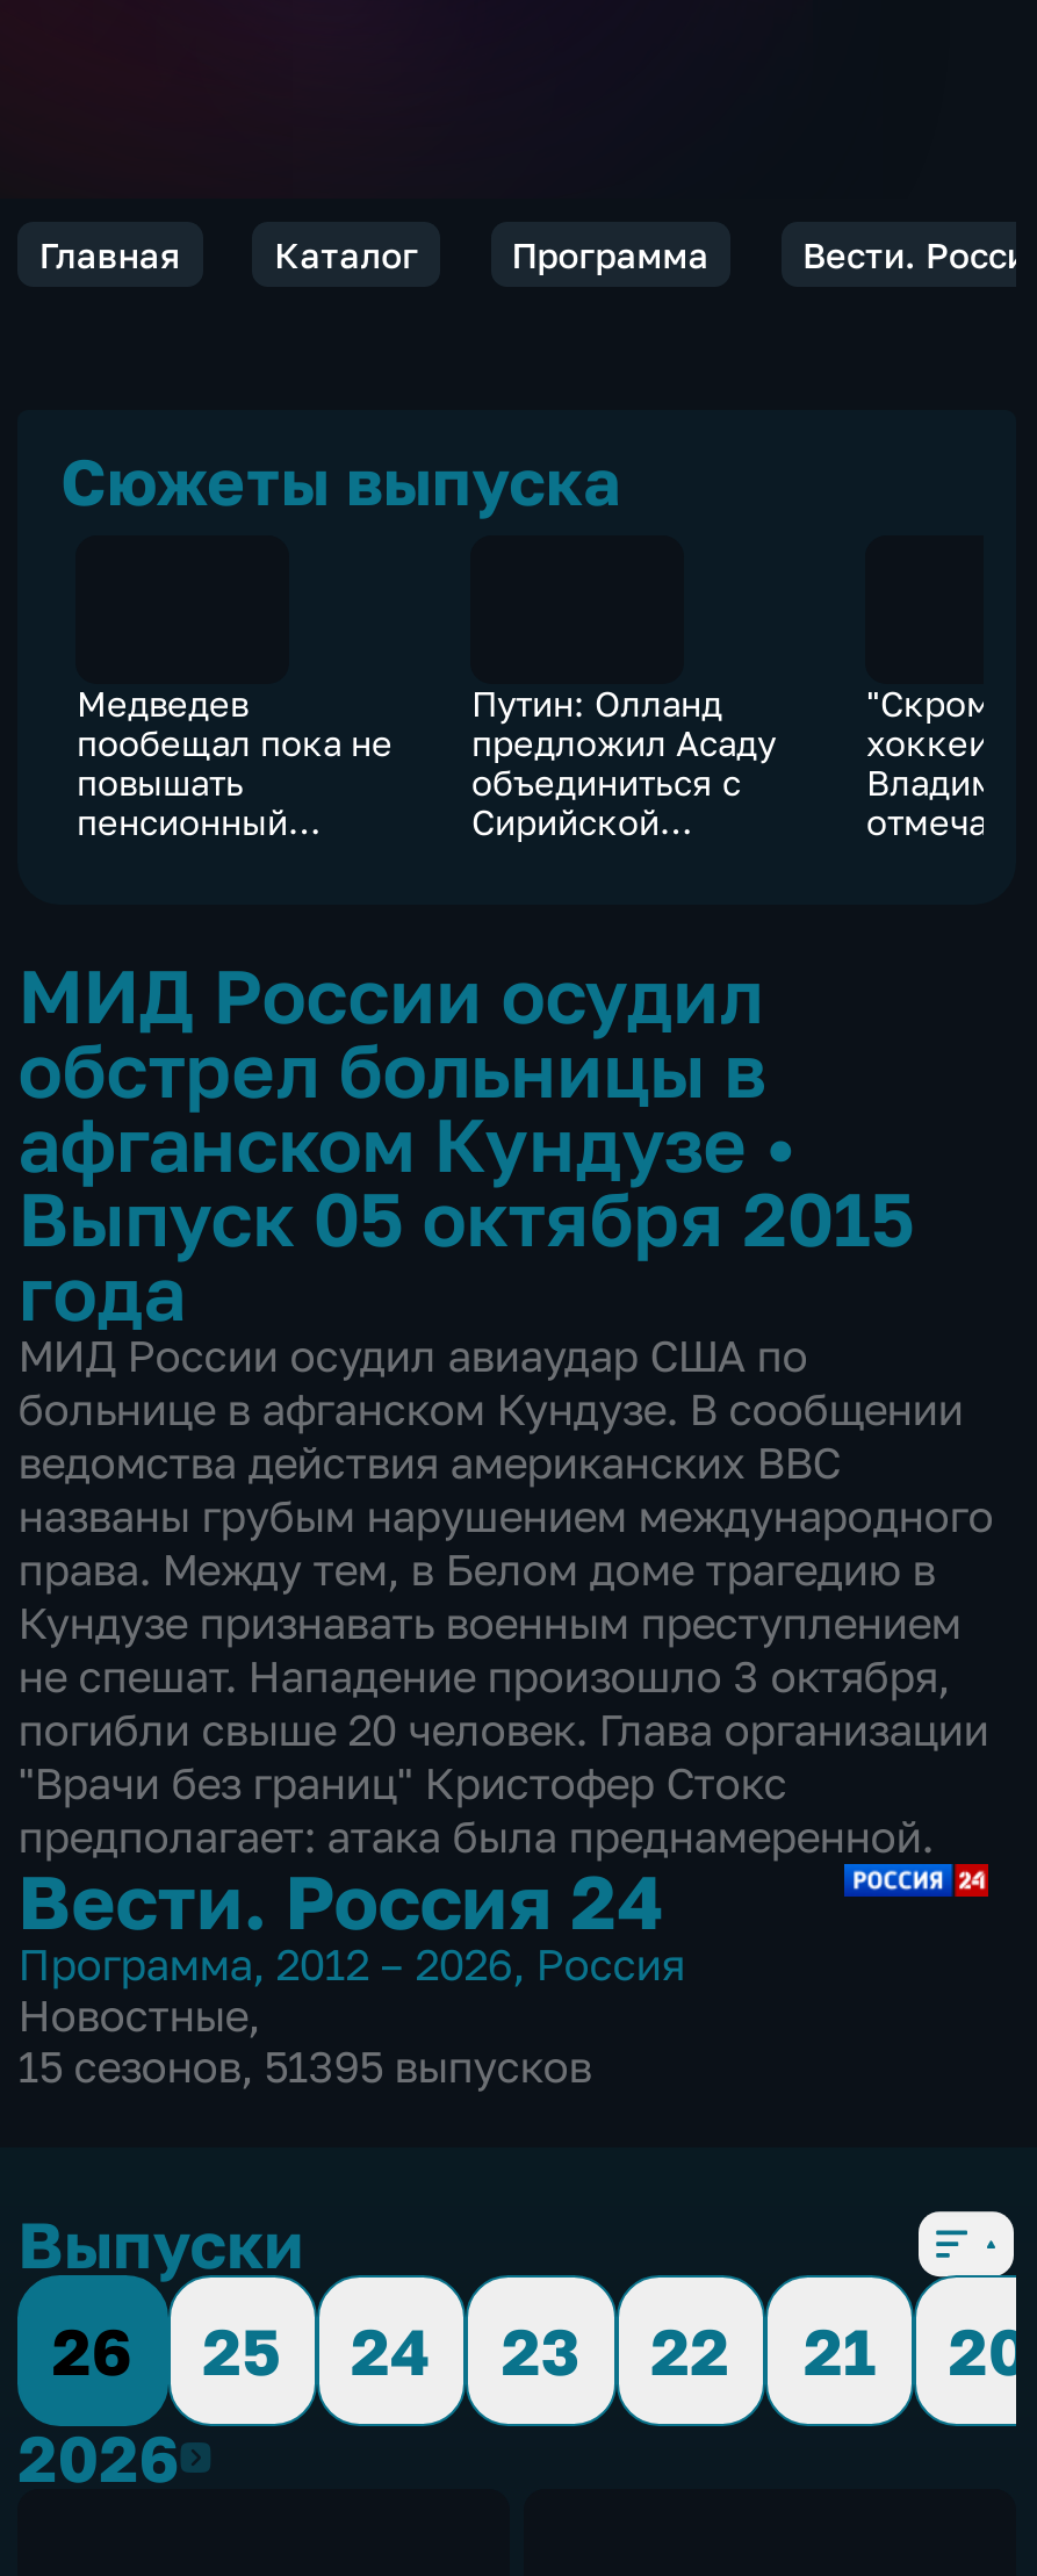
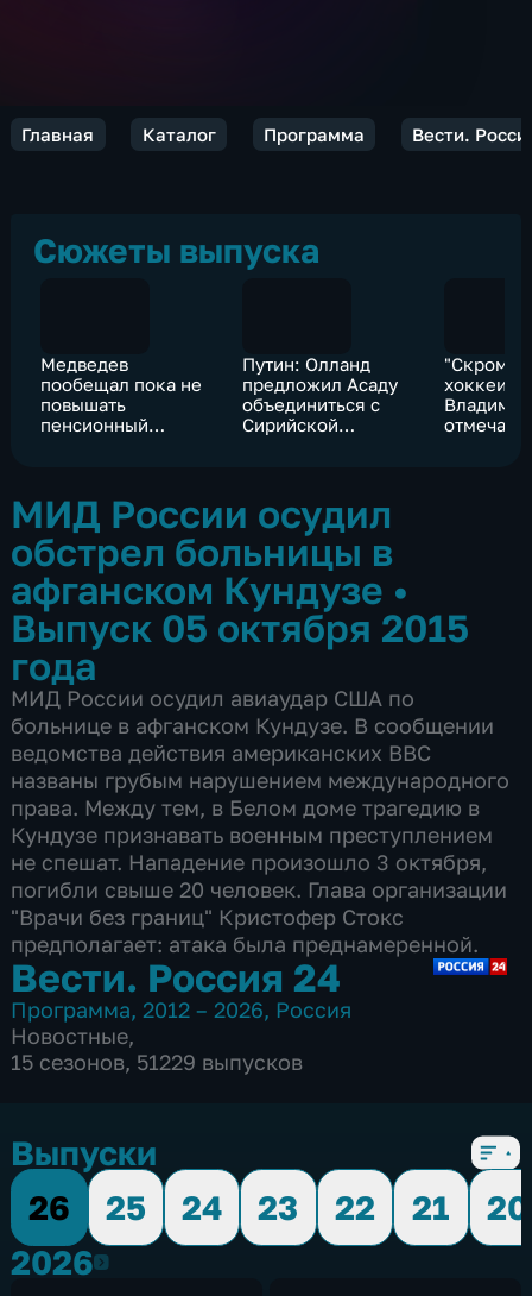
[18,2041,592,2092] 15 сезонов, 51395 выпусков -> [11,1049,303,1075] 15 сезонов, 51229 выпусков

